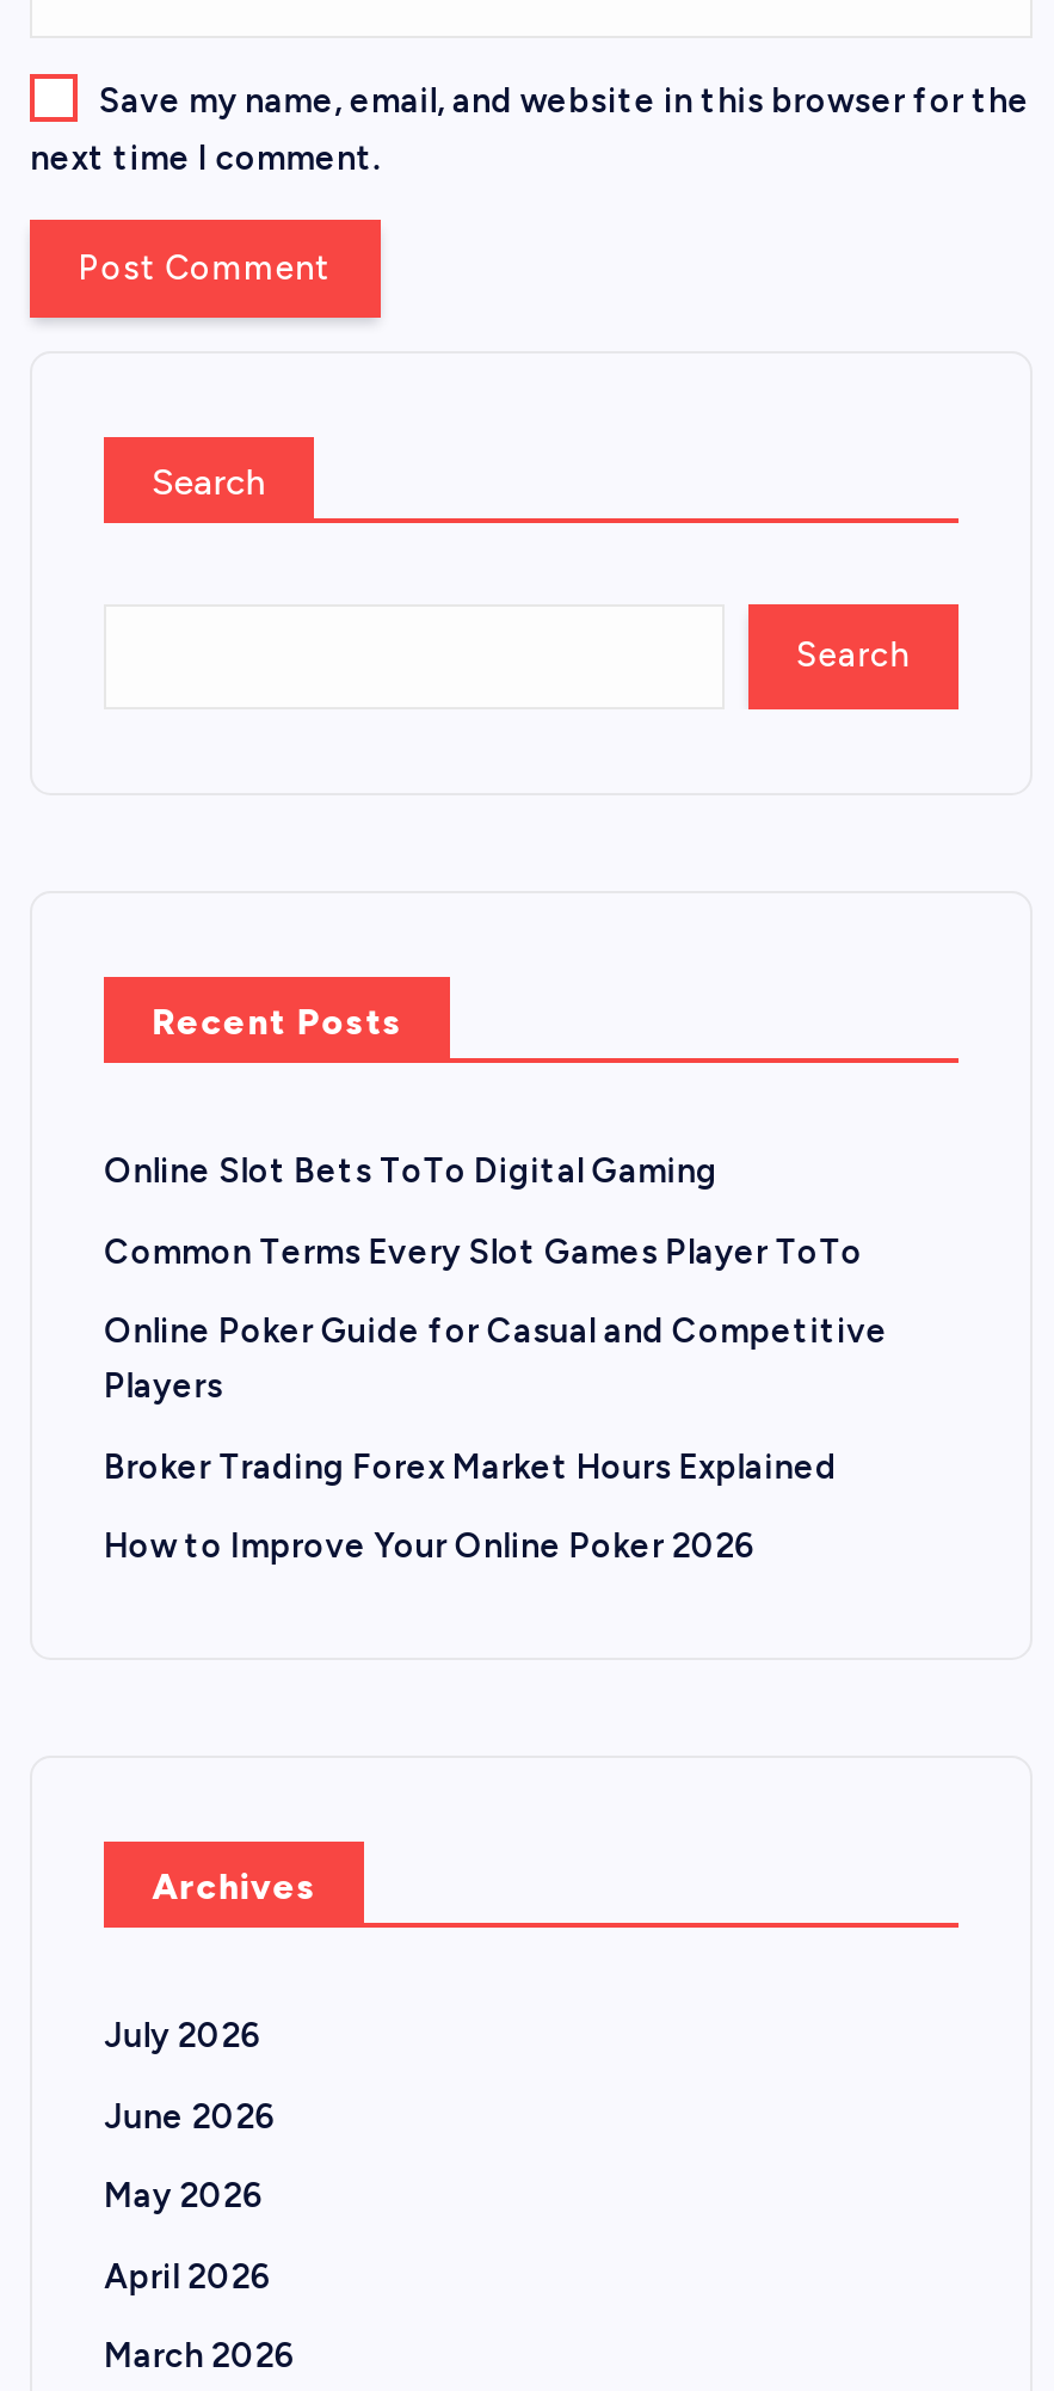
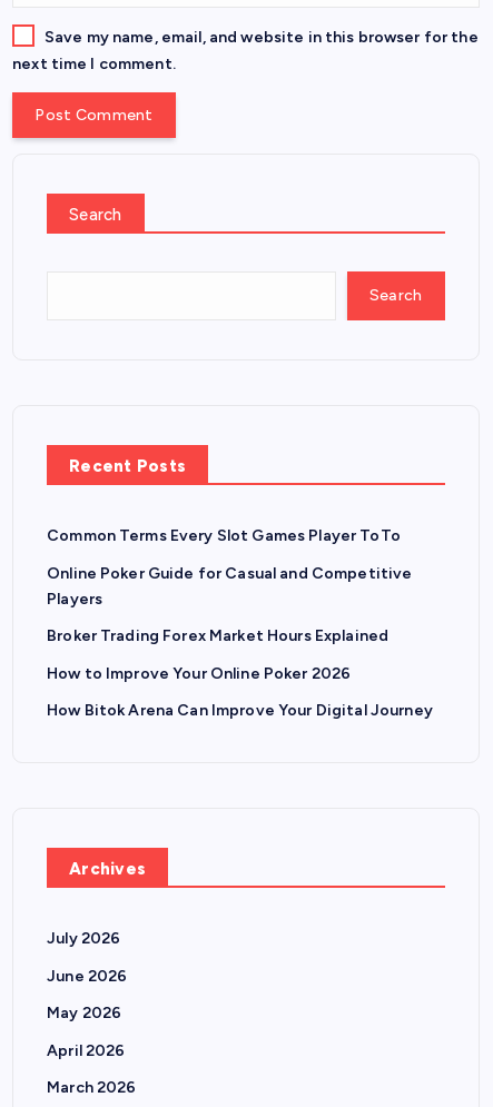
[104,1151,718,1192] Online Slot Bets ToTo Digital Gaming -> none
moved [104,1231,888,1567] -> [47,526,412,683]: Common Terms Every Slot Games Player ToTo | Online Poker Guide for Casual and Competitive | Players | Broker Trading Forex Market Hours Explained | How to Improve Your Online Poker 2026
none -> [47,701,433,720] How Bitok Arena Can Improve Your Digital Journey

